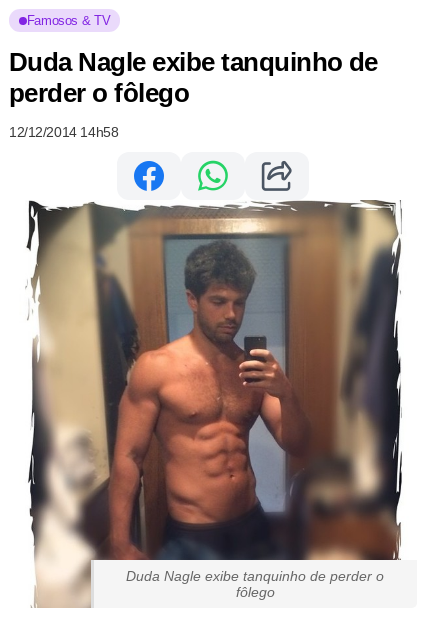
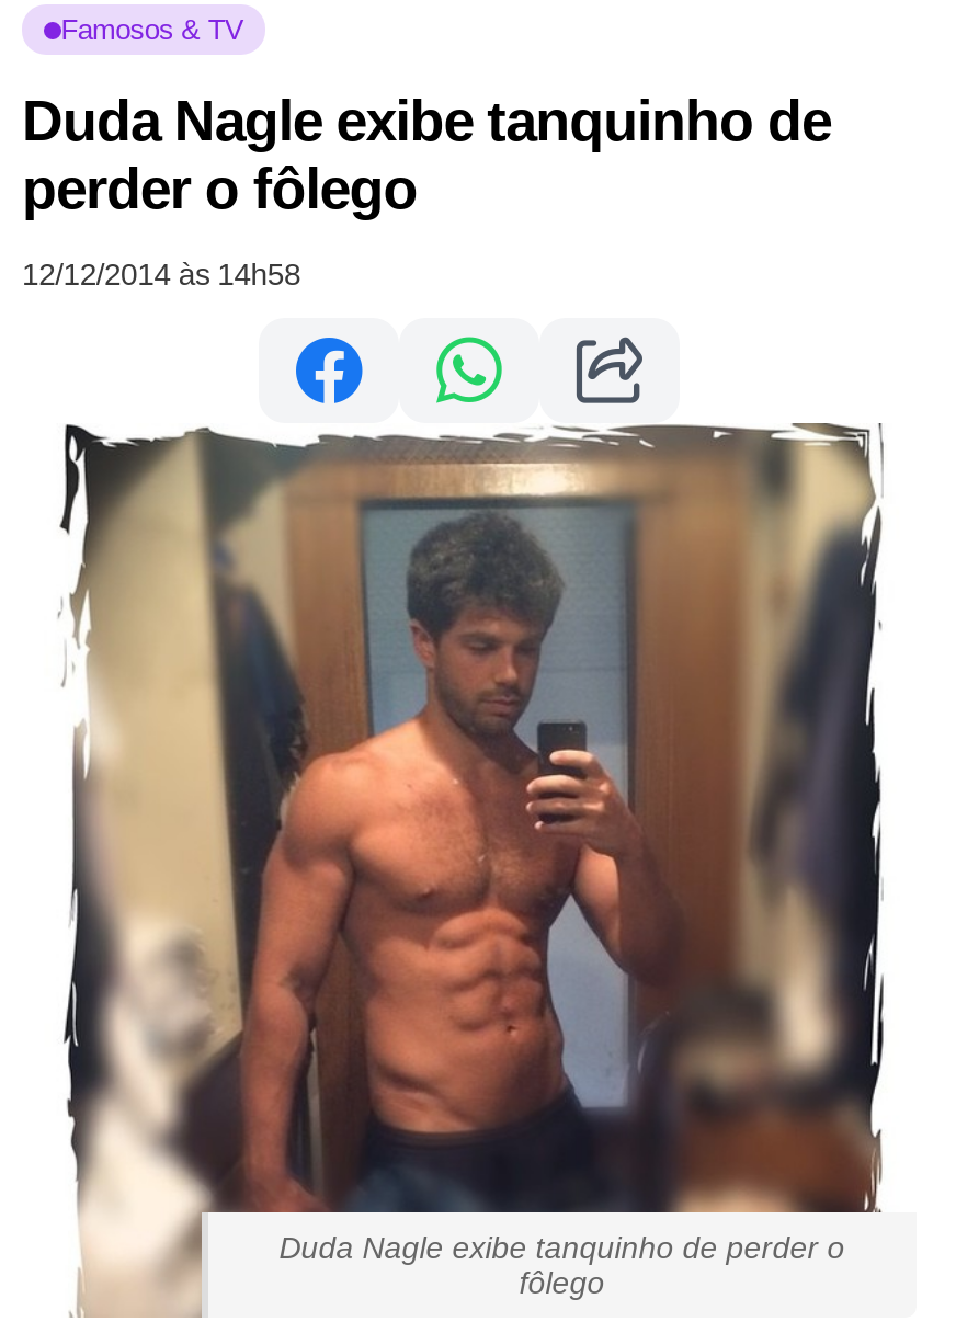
[9,124,118,140] 12/12/2014 14h58 -> [22,257,300,292] 12/12/2014 às 14h58

